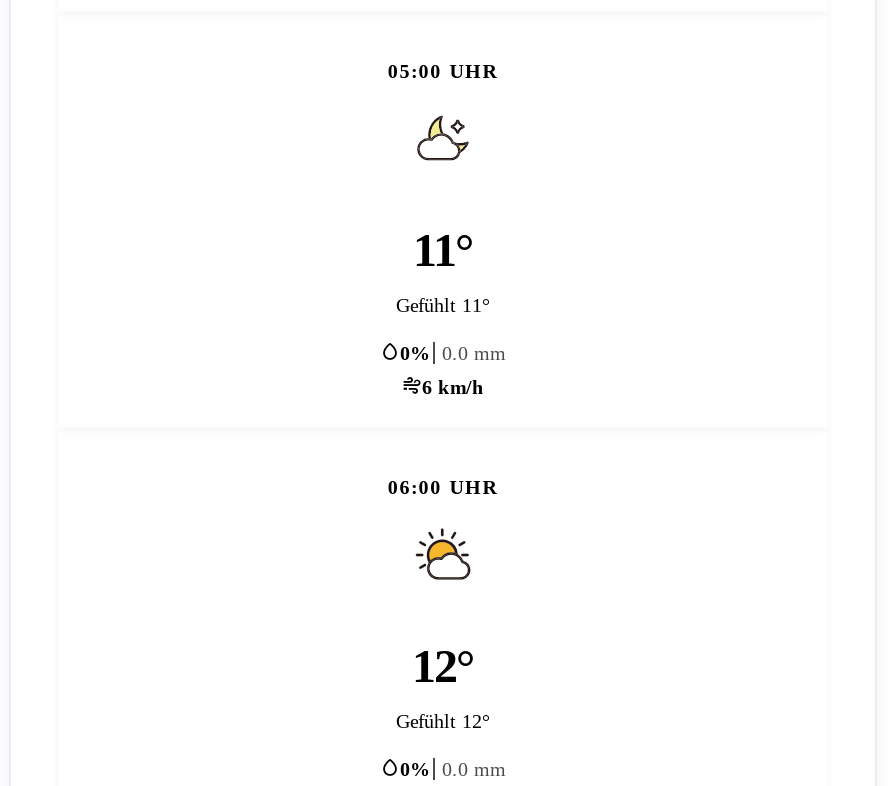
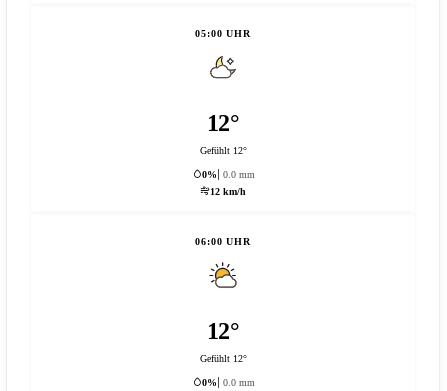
[413,223,473,275] 11° -> [207,110,239,136] 12°
[396,293,490,315] Gefühlt 11° -> [199,145,246,156] Gefühlt 12°
[422,375,484,397] 6 km/h -> [210,186,246,197] 12 km/h

